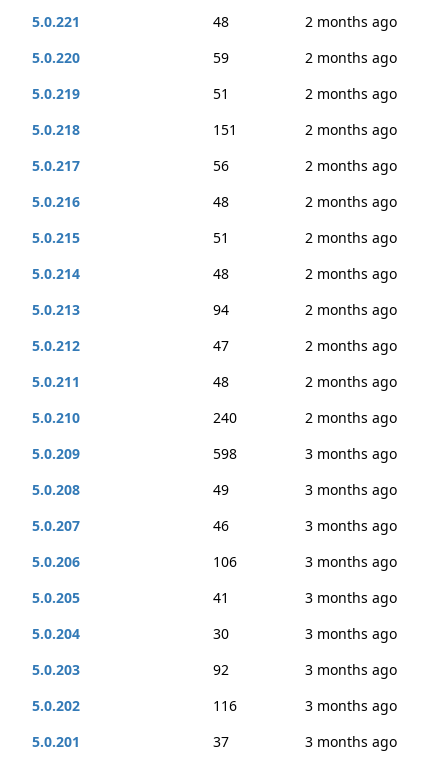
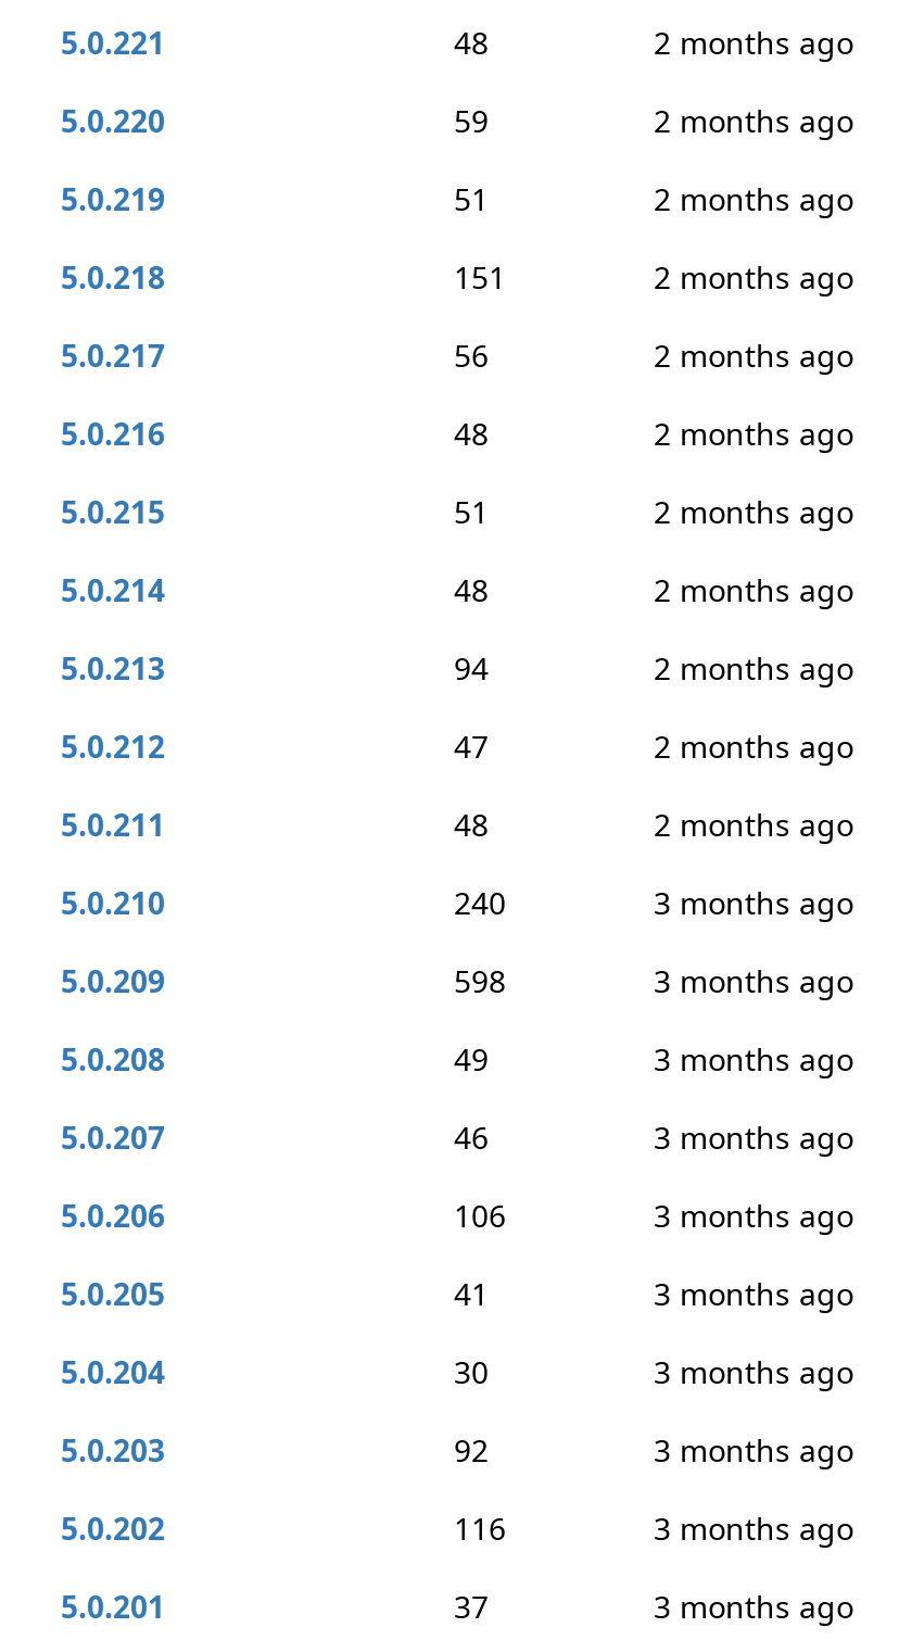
[305,408,397,427] 2 months ago -> [654,882,853,923] 3 months ago

